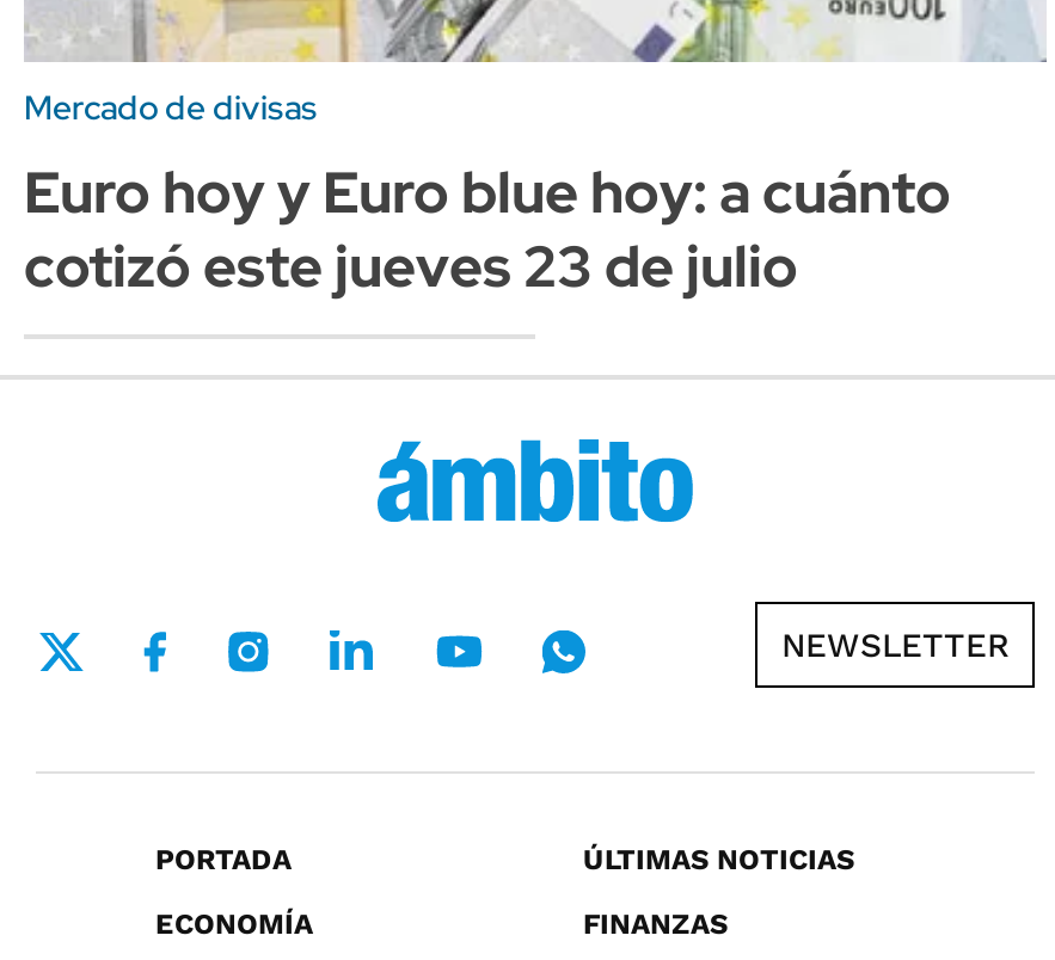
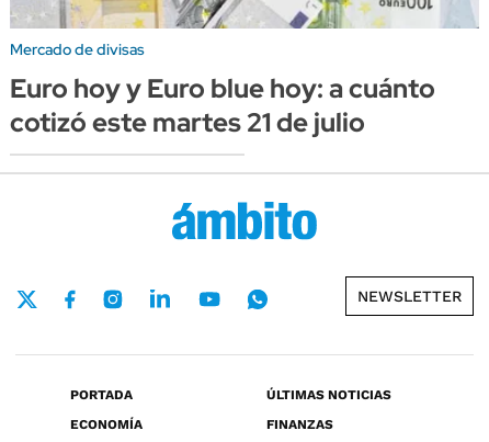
[24,229,798,303] cotizó este jueves 23 de julio -> [10,105,365,139] cotizó este martes 21 de julio

